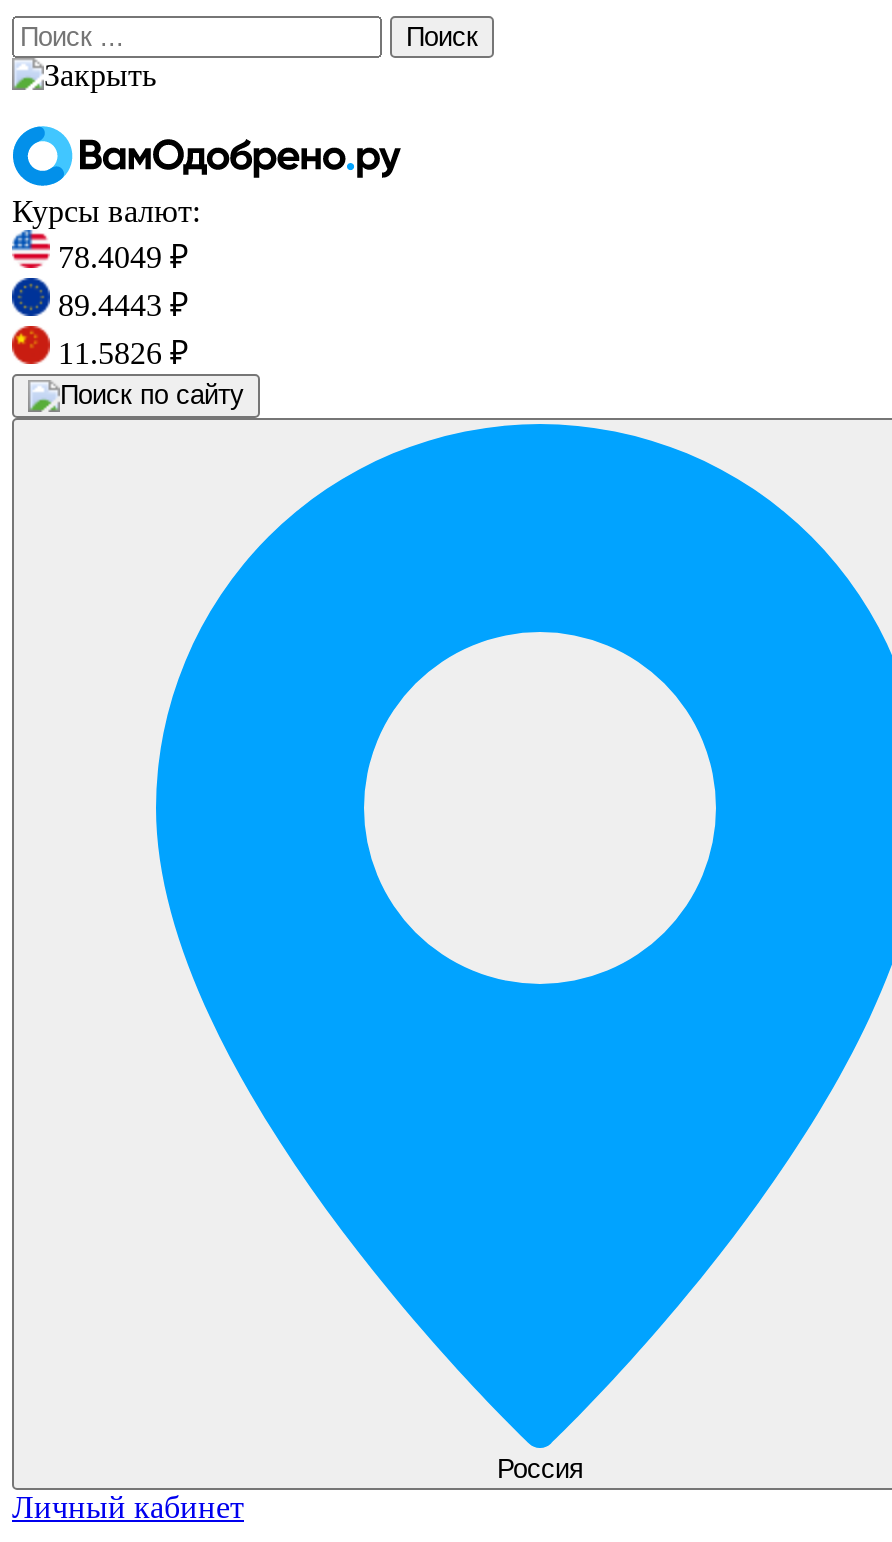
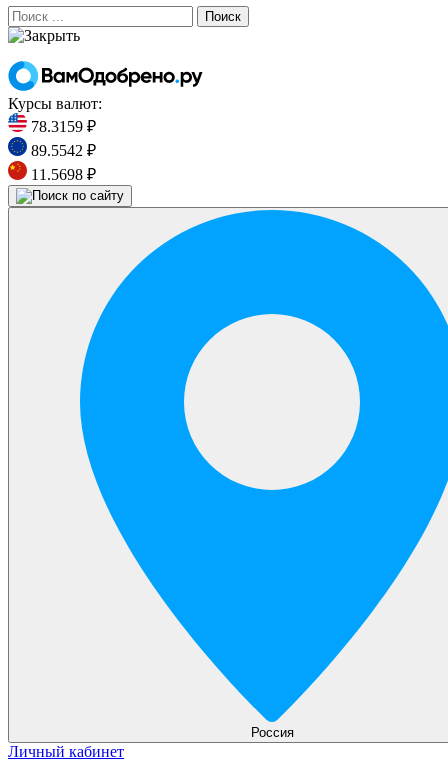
[50,240,188,274] 78.4049 ₽ -> [27,118,96,135] 78.3159 ₽
[50,288,188,322] 89.4443 ₽ -> [27,142,96,159] 89.5542 ₽
[50,336,188,370] 11.5826 ₽ -> [27,166,96,183] 11.5698 ₽

